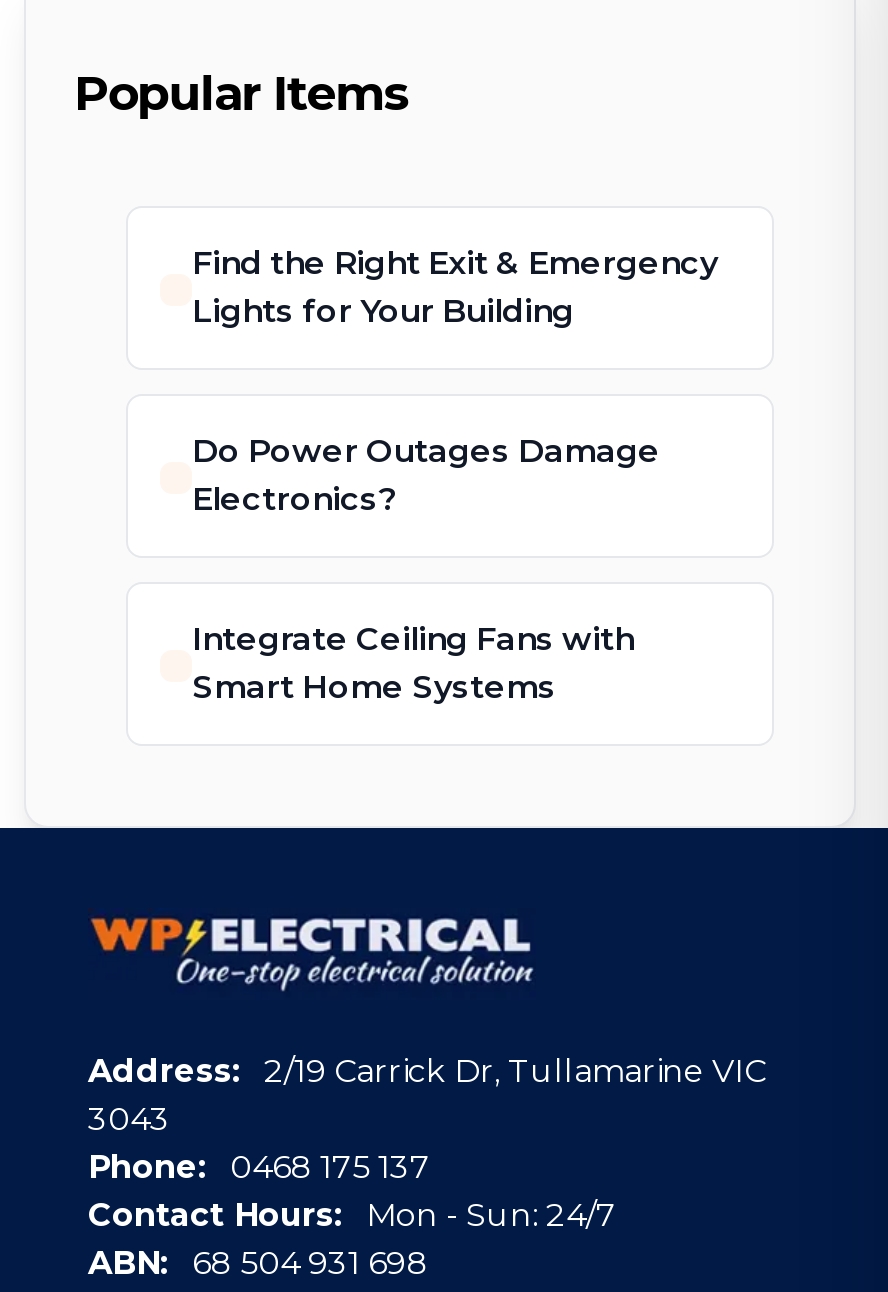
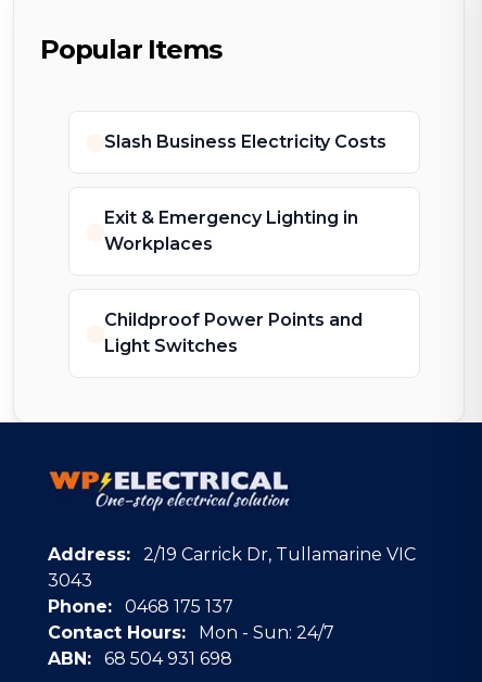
[192,244,718,330] Find the Right Exit & Emergency | Lights for Your Building -> [104,131,386,152] Slash Business Electricity Costs
[192,432,660,518] Do Power Outages Damage | Electronics? -> [104,207,358,254] Exit & Emergency Lighting in | Workplaces
[192,620,634,706] Integrate Ceiling Fans with | Smart Home Systems -> [104,310,363,356] Childproof Power Points and | Light Switches

